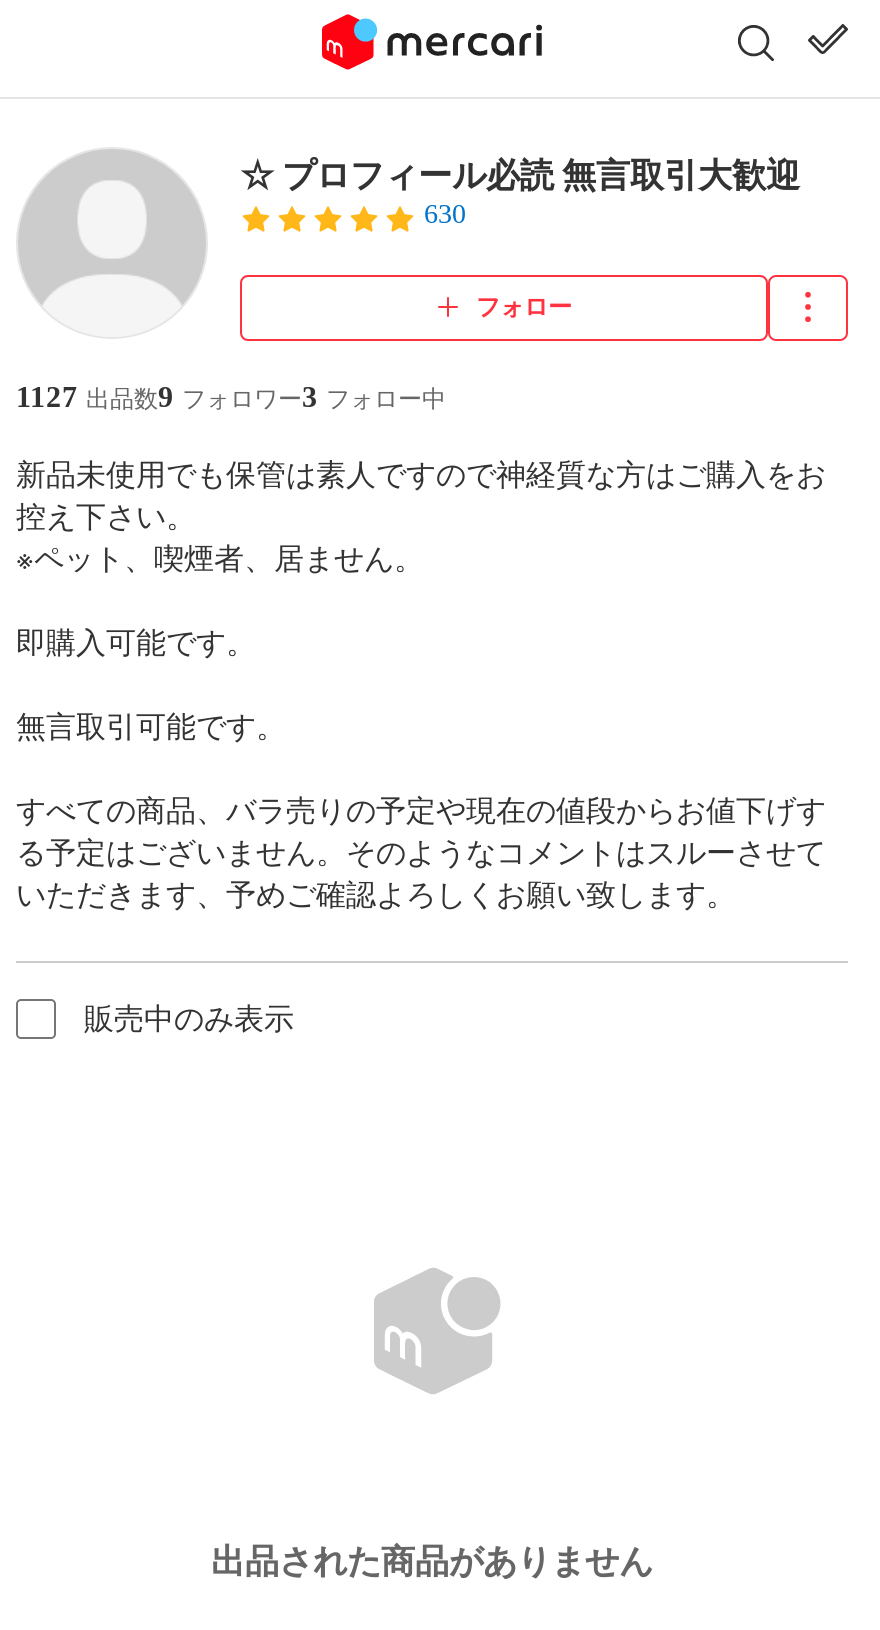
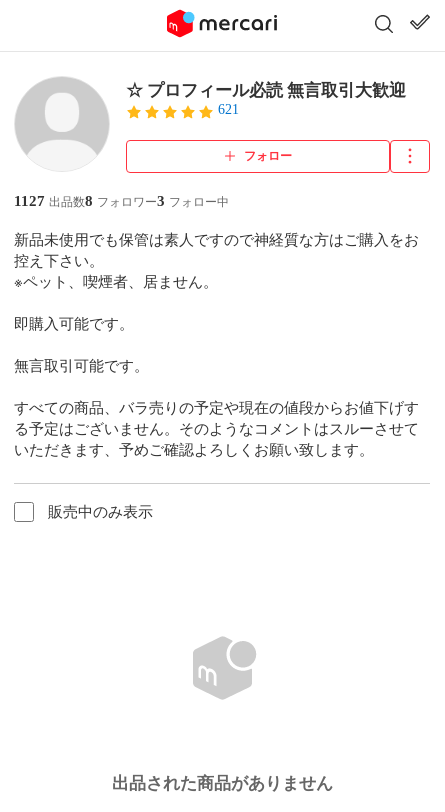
[424,198,466,228] 630 -> [218,101,239,116] 621
[16,381,446,413] 1127 出品数9 フォロワー3 フォロー中 -> [14,193,229,209] 1127 出品数8 フォロワー3 フォロー中

